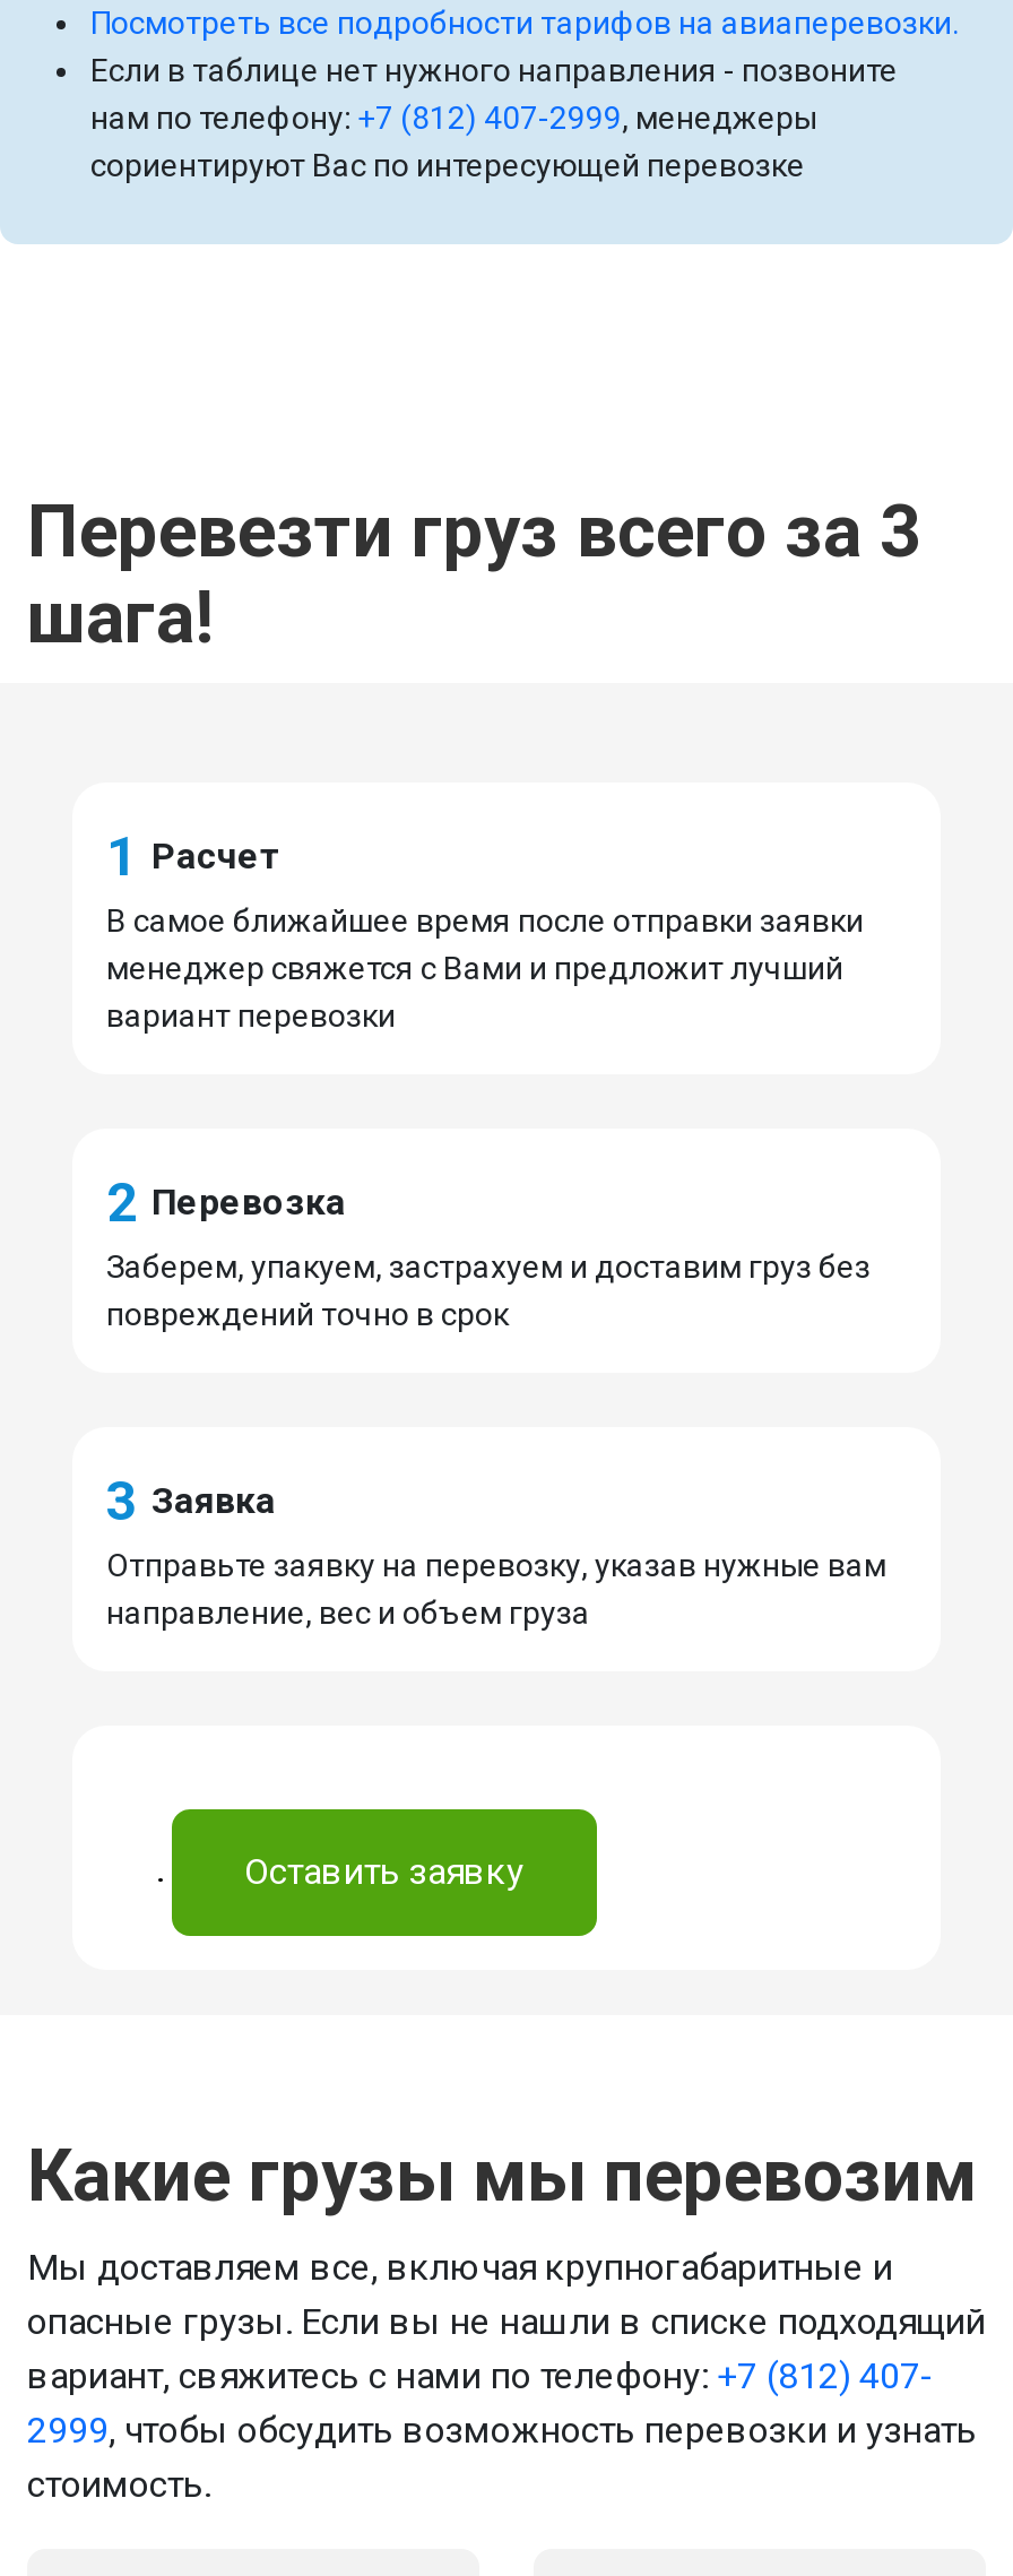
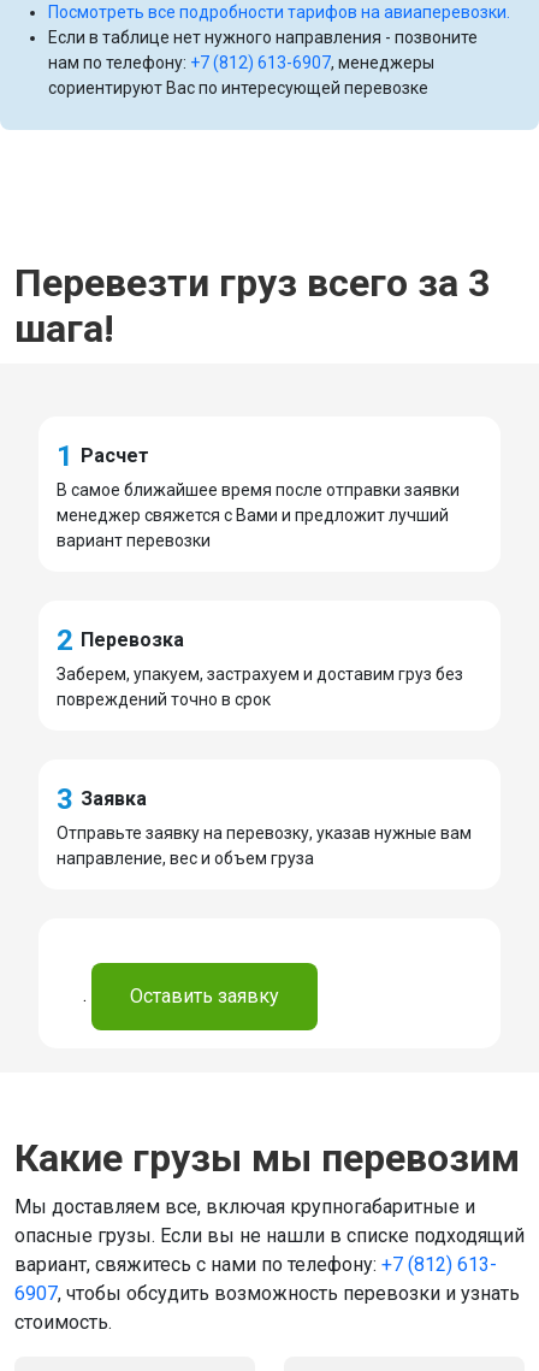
[90,100,816,137] нам по телефону: +7 (812) 407-2999, менеджеры -> [48,53,434,73] нам по телефону: +7 (812) 613-6907, менеджеры
[27,2355,934,2398] вариант, свяжитесь с нами по телефону: +7 (812) 407- -> [14,1254,497,1276] вариант, свяжитесь с нами по телефону: +7 (812) 613-
[27,2410,977,2453] 2999, чтобы обсудить возможность перевозки и узнать -> [14,1282,520,1305] 6907, чтобы обсудить возможность перевозки и узнать

